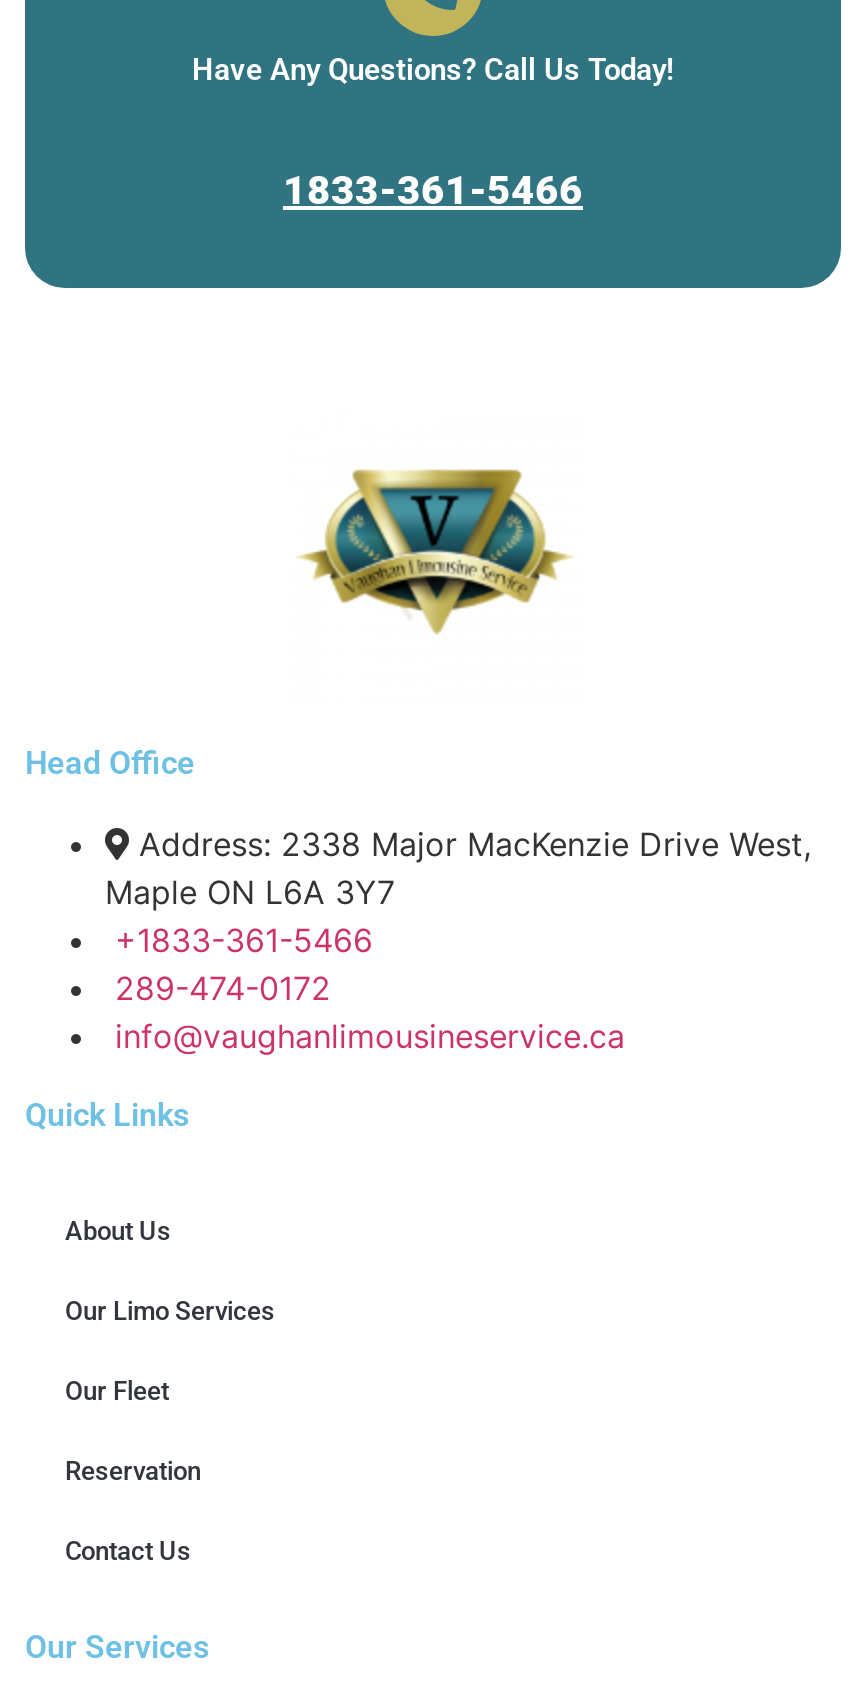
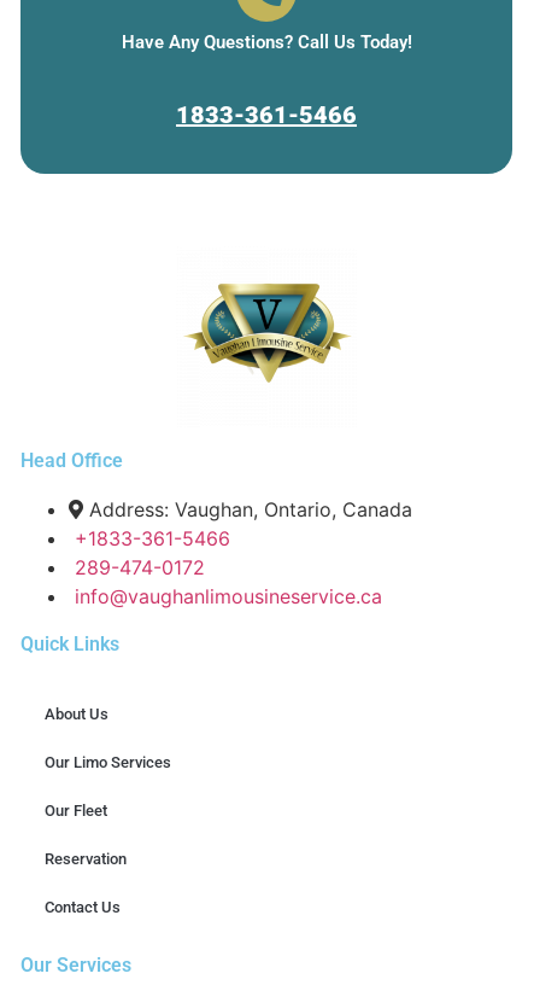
[105,824,811,912] Address: 2338 Major MacKenzie Drive West, | Maple ON L6A 3Y7 -> [89,497,412,521] Address: Vaughan, Ontario, Canada

